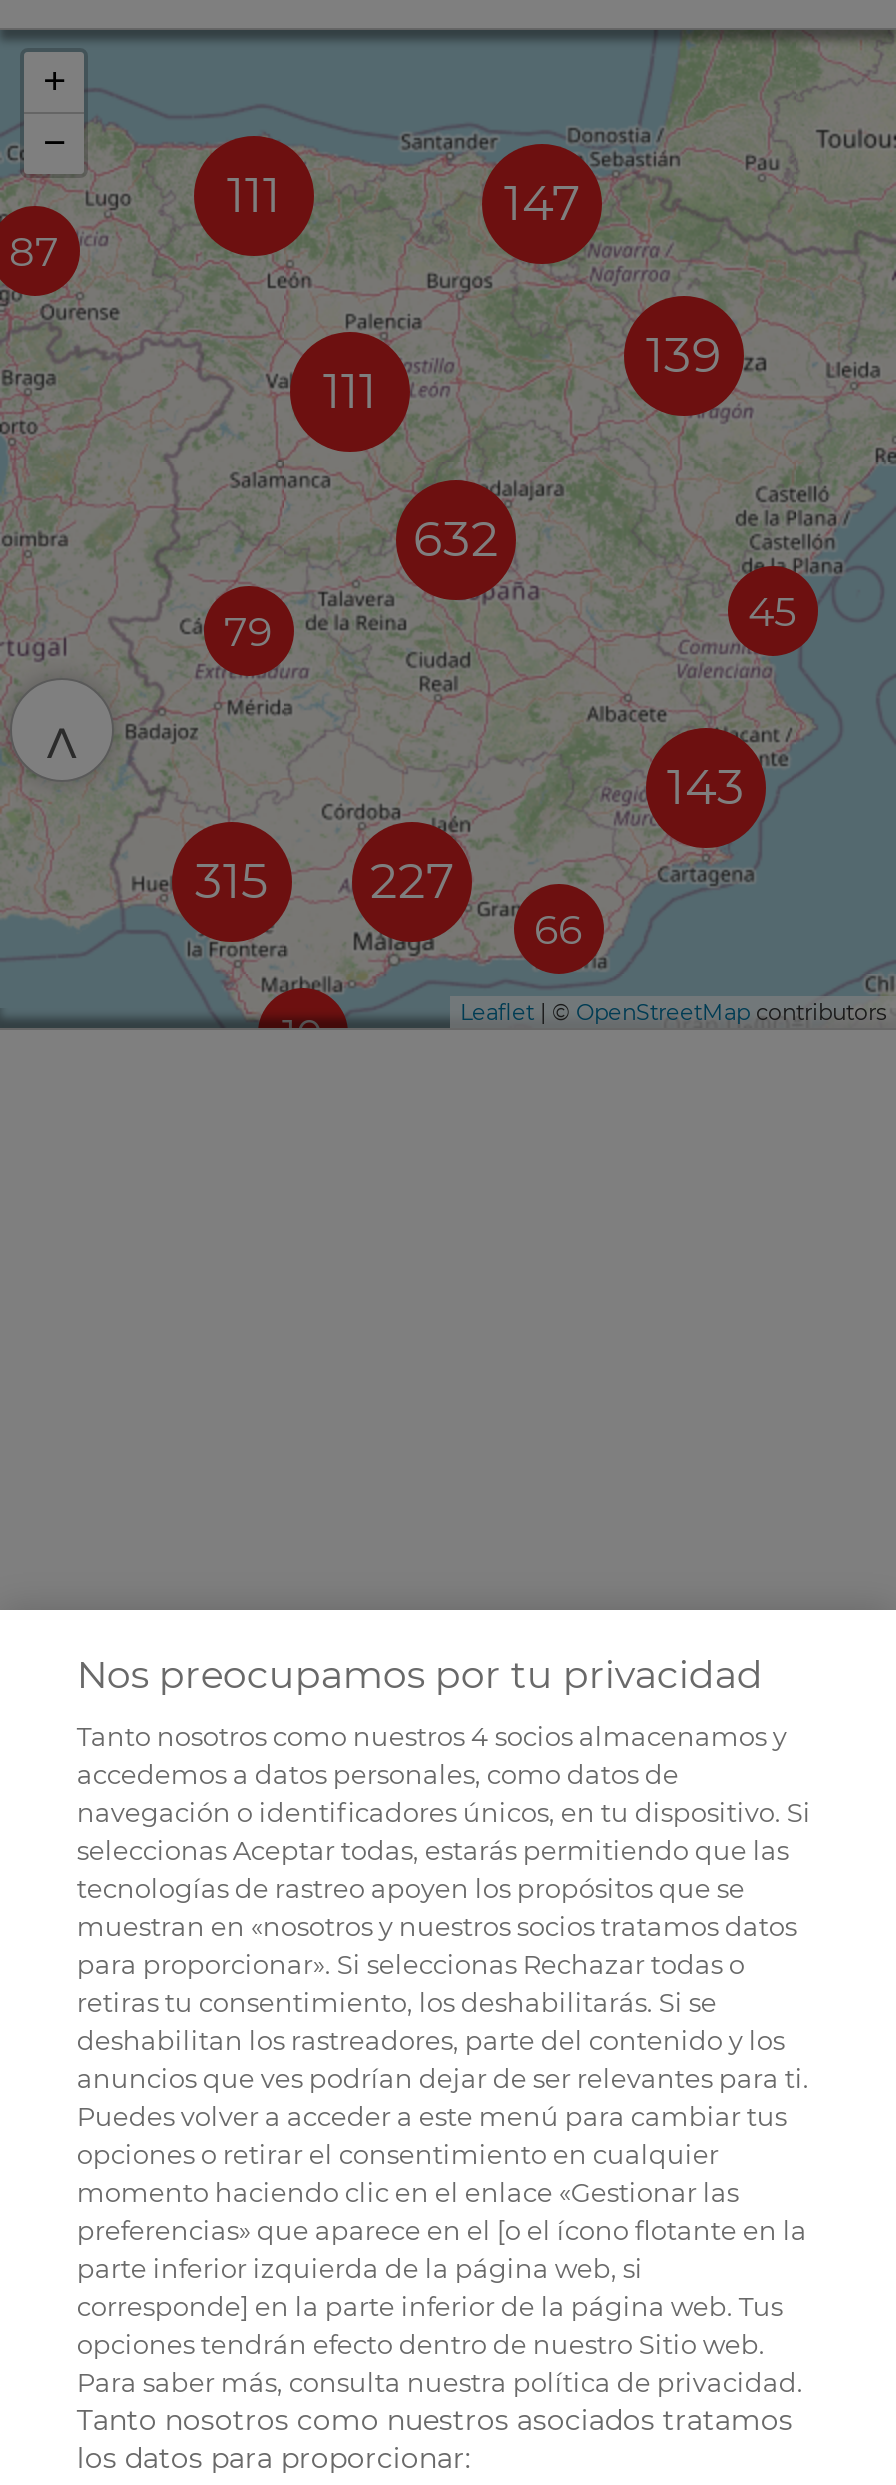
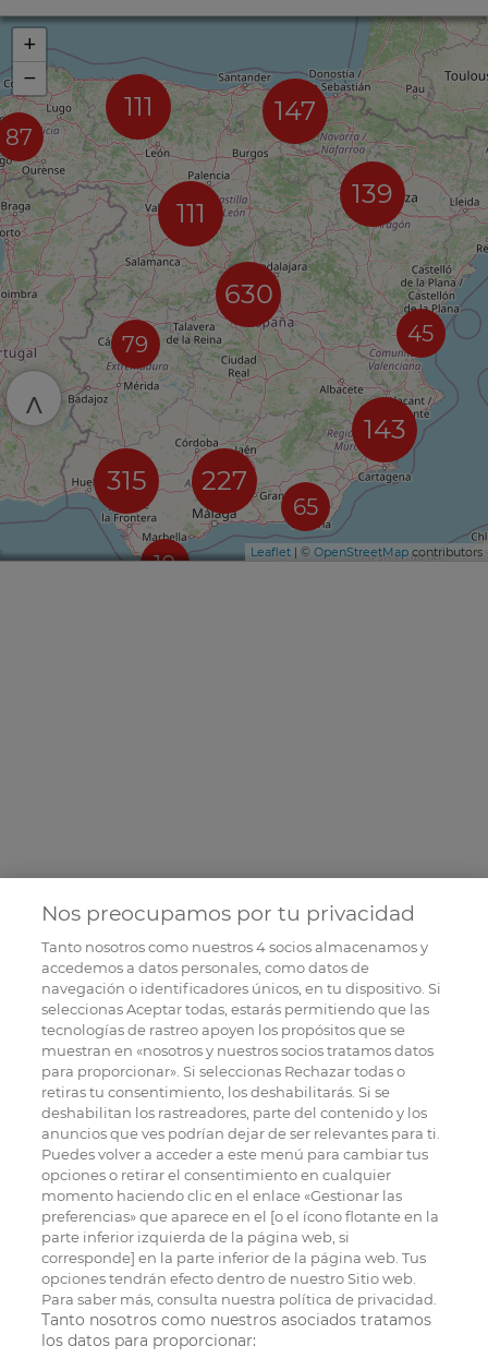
[413,510,499,568] 632 -> [224,278,273,310] 630
[534,906,582,954] 66 -> [292,494,318,520] 65

